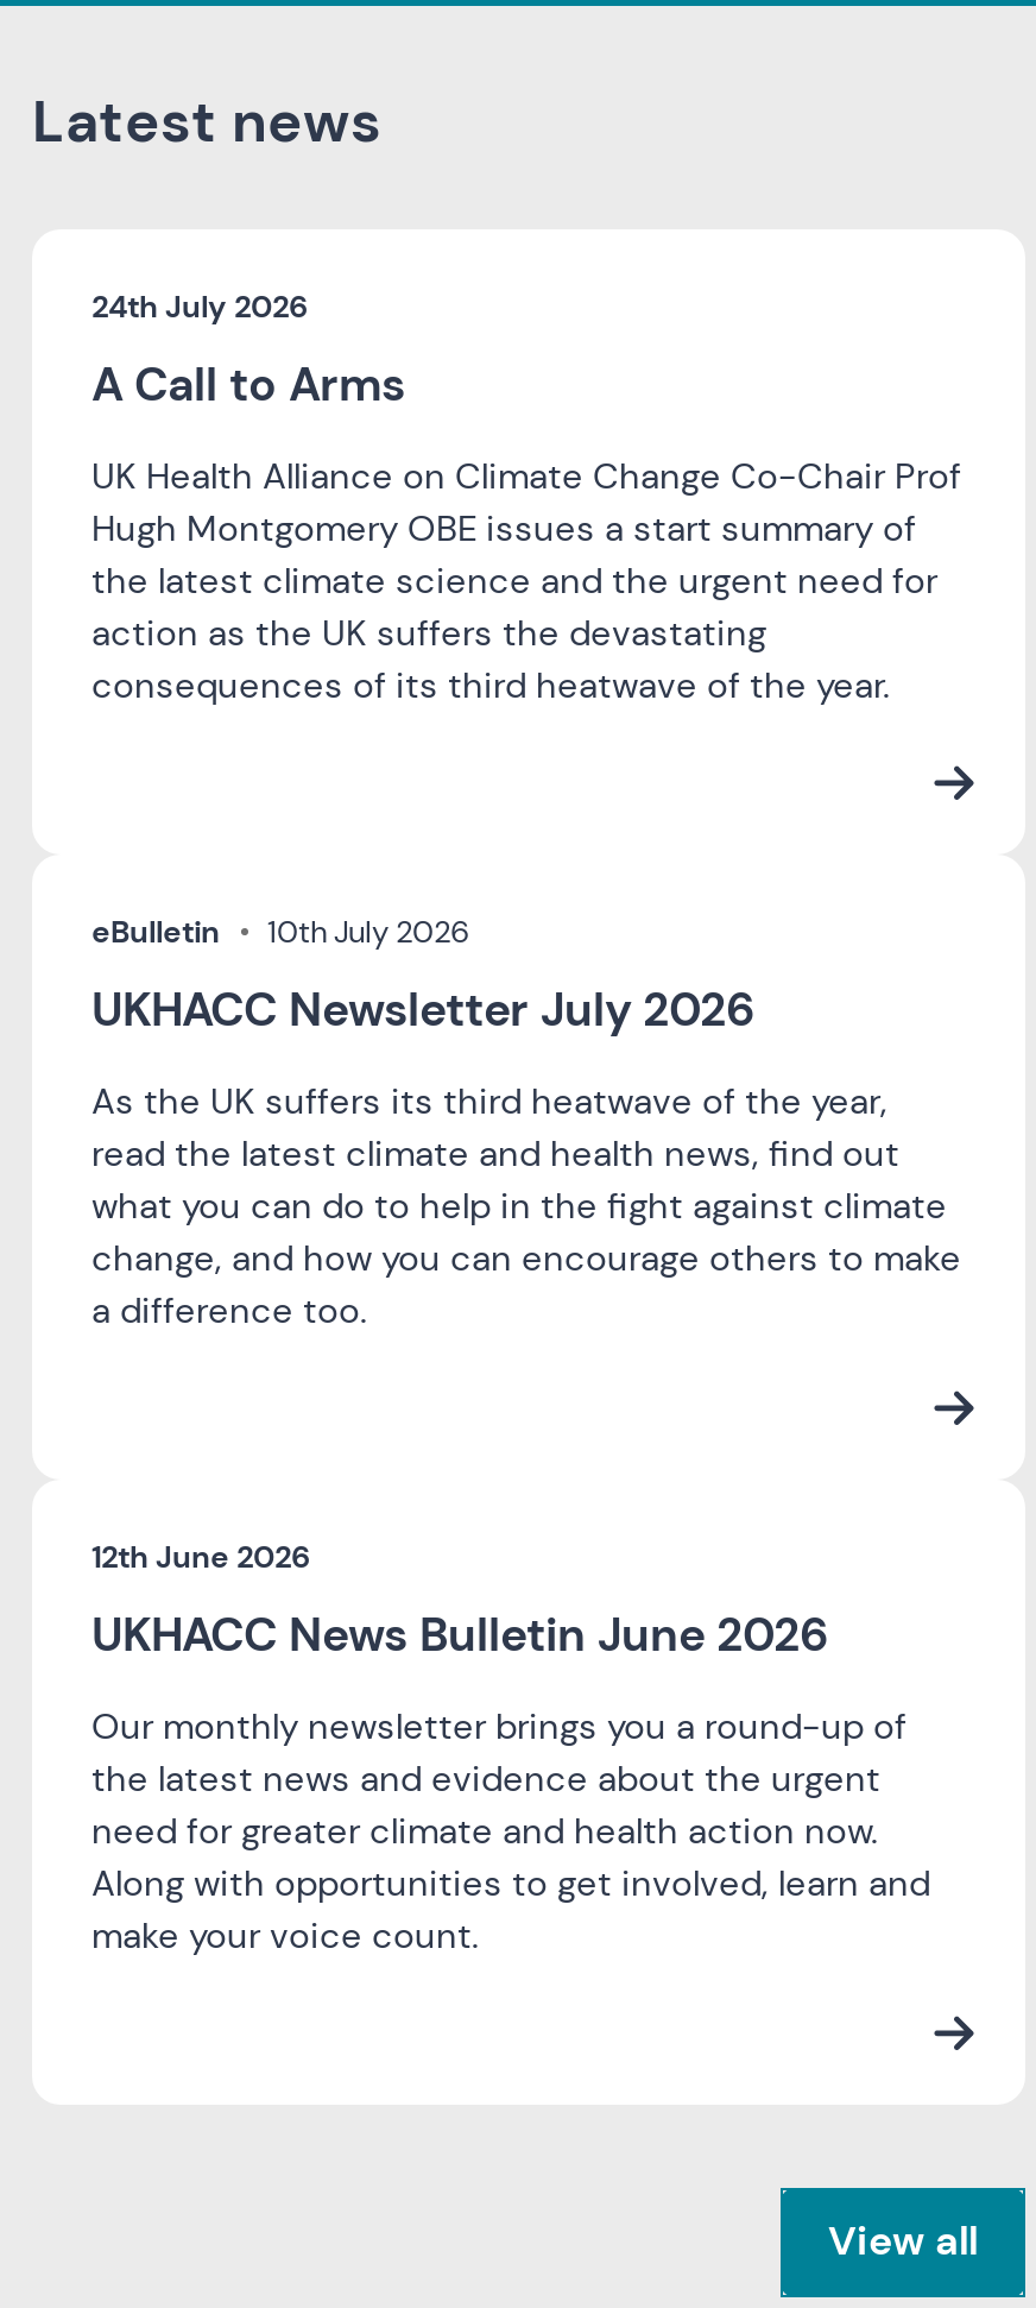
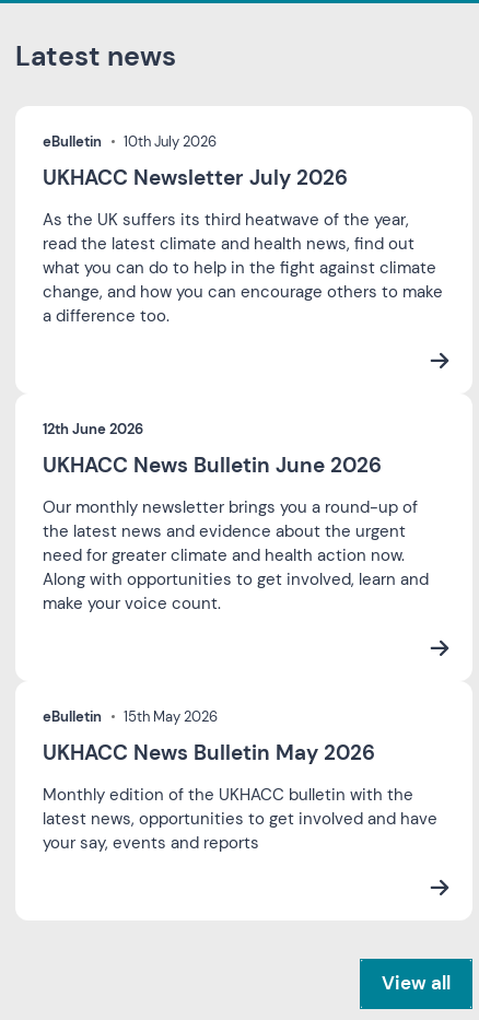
[91,286,961,710] 24th July 2026 | A Call to Arms | UK Health Alliance on Climate Change Co-Chair Prof | Hugh Montgomery OBE issues a start summary of | the latest climate science and the urgent need for | action as the UK suffers the devastating | consequences of its third heatwave of the year. -> none
moved [91,912,961,1960] -> [43,132,443,614]: eBulletin | 10th July 2026 | UKHACC Newsletter July 2026 | ... | Along with opportunities to get involved, learn and | make your voice count.
none -> [43,707,437,854] eBulletin | 15th May 2026 | UKHACC News Bulletin May 2026 | Monthly edition of the UKHACC bulletin with the | latest news, opportunities to get involved and have | your say, events and reports

